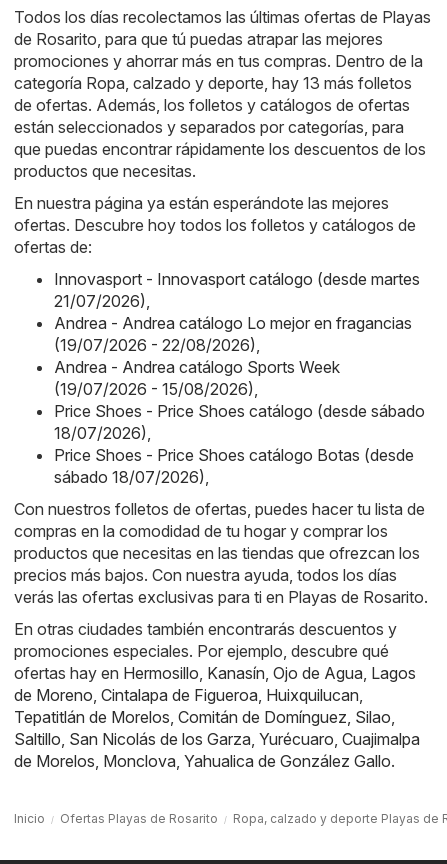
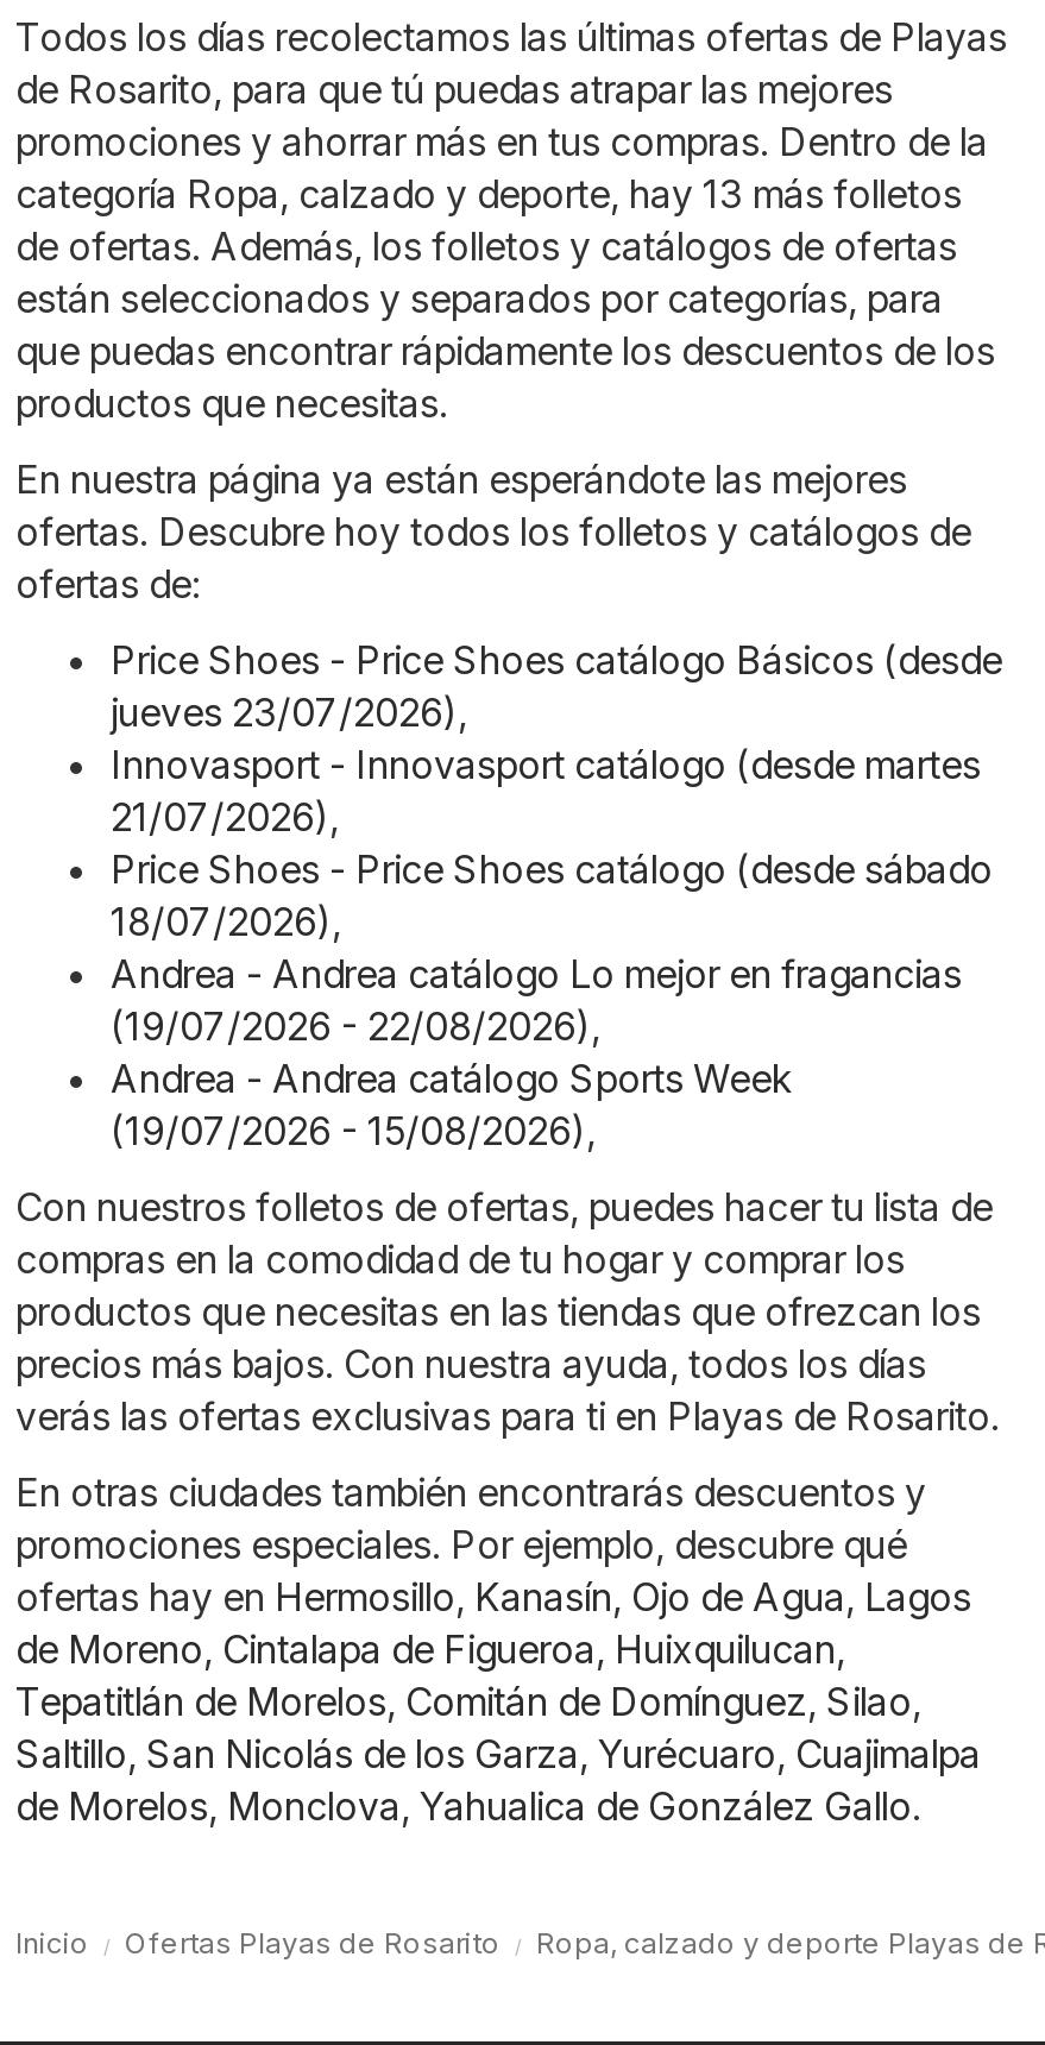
none -> [111,636,1002,736] Price Shoes - Price Shoes catálogo Básicos (desde | jueves 23/07/2026),
moved [54,269,420,311] -> [111,740,981,840]: Innovasport - Innovasport catálogo (desde martes | 21/07/2026),
moved [54,313,412,399] -> [111,950,962,1154]: Andrea - Andrea catálogo Lo mejor en fragancias | (19/07/2026 - 22/08/2026), | Andrea - Andrea catálogo Sports Week | (19/07/2026 - 15/08/2026),
moved [54,401,425,443] -> [111,845,993,945]: Price Shoes - Price Shoes catálogo (desde sábado | 18/07/2026),
[54,445,414,487] Price Shoes - Price Shoes catálogo Botas (desde | sábado 18/07/2026), -> none

